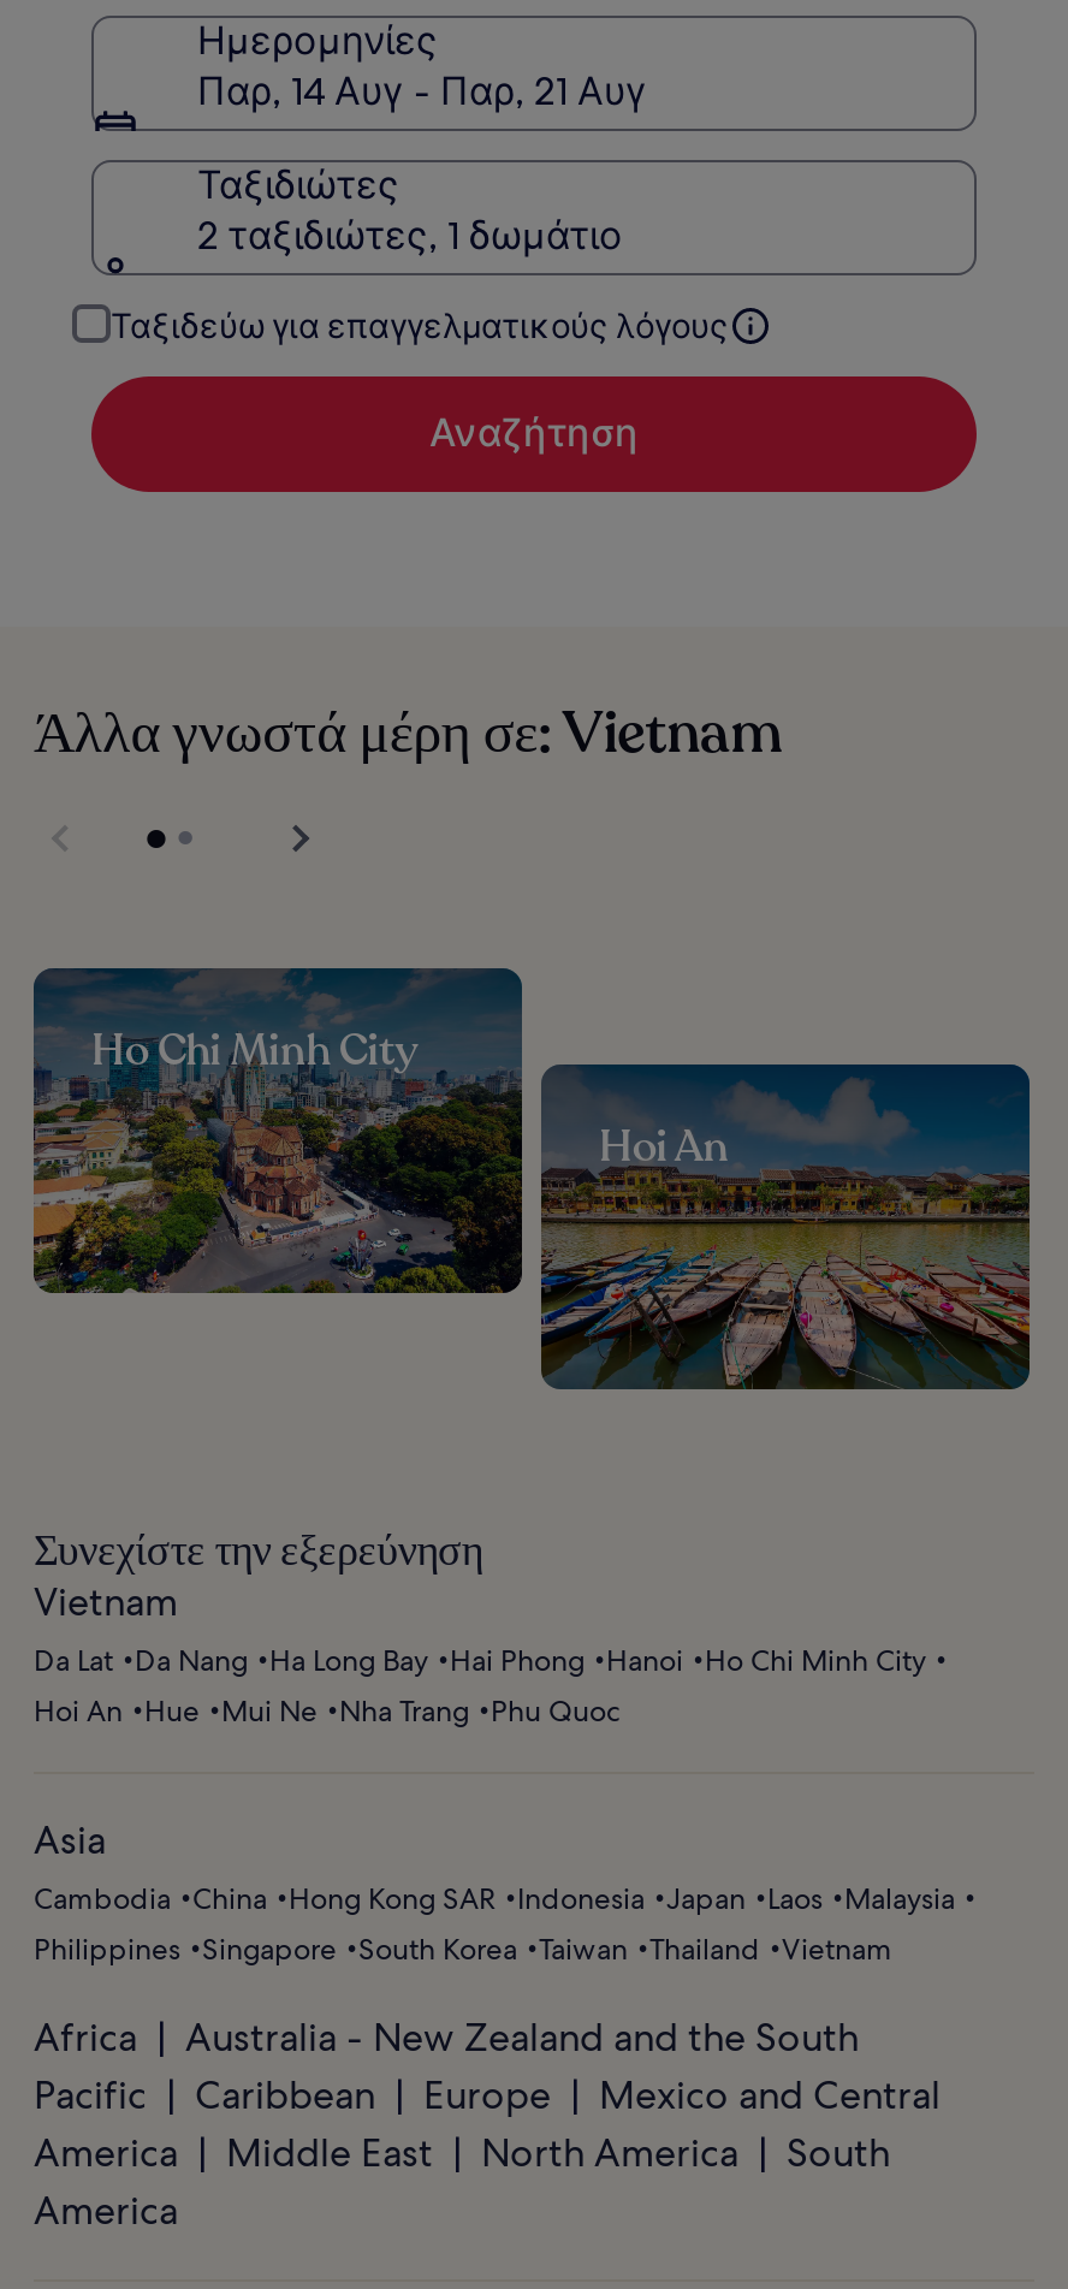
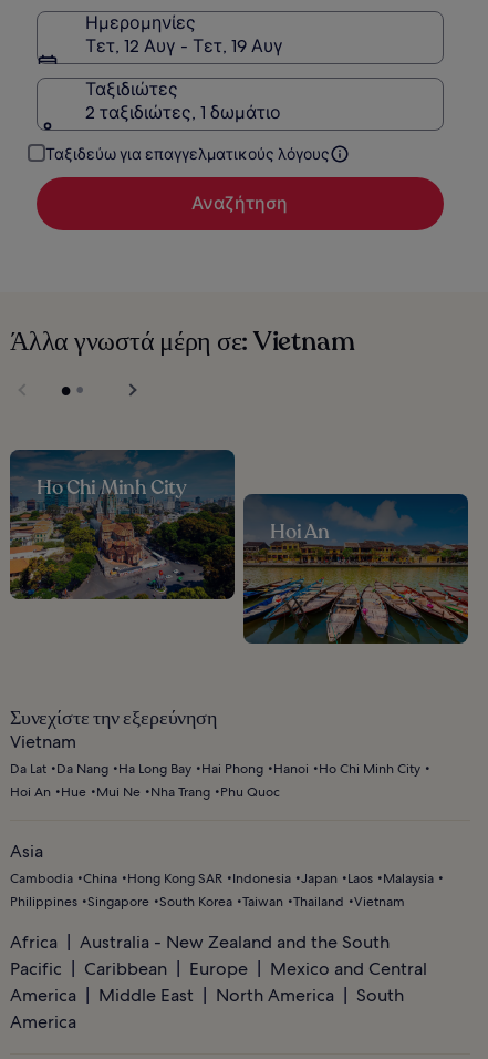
[197,67,647,117] Παρ, 14 Αυγ - Παρ, 21 Αυγ -> [85,35,283,58] Τετ, 12 Αυγ - Τετ, 19 Αυγ

